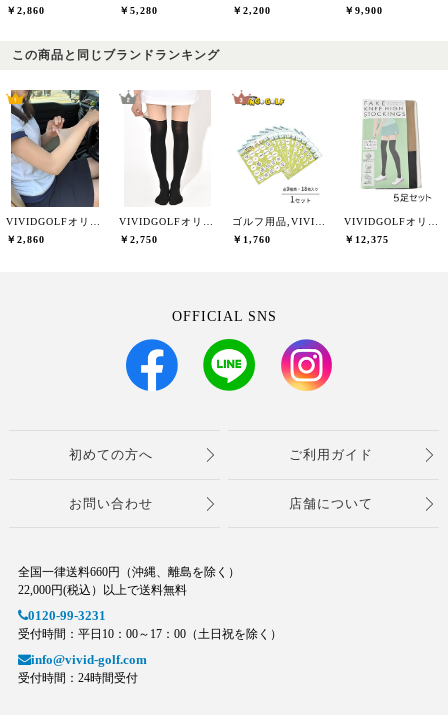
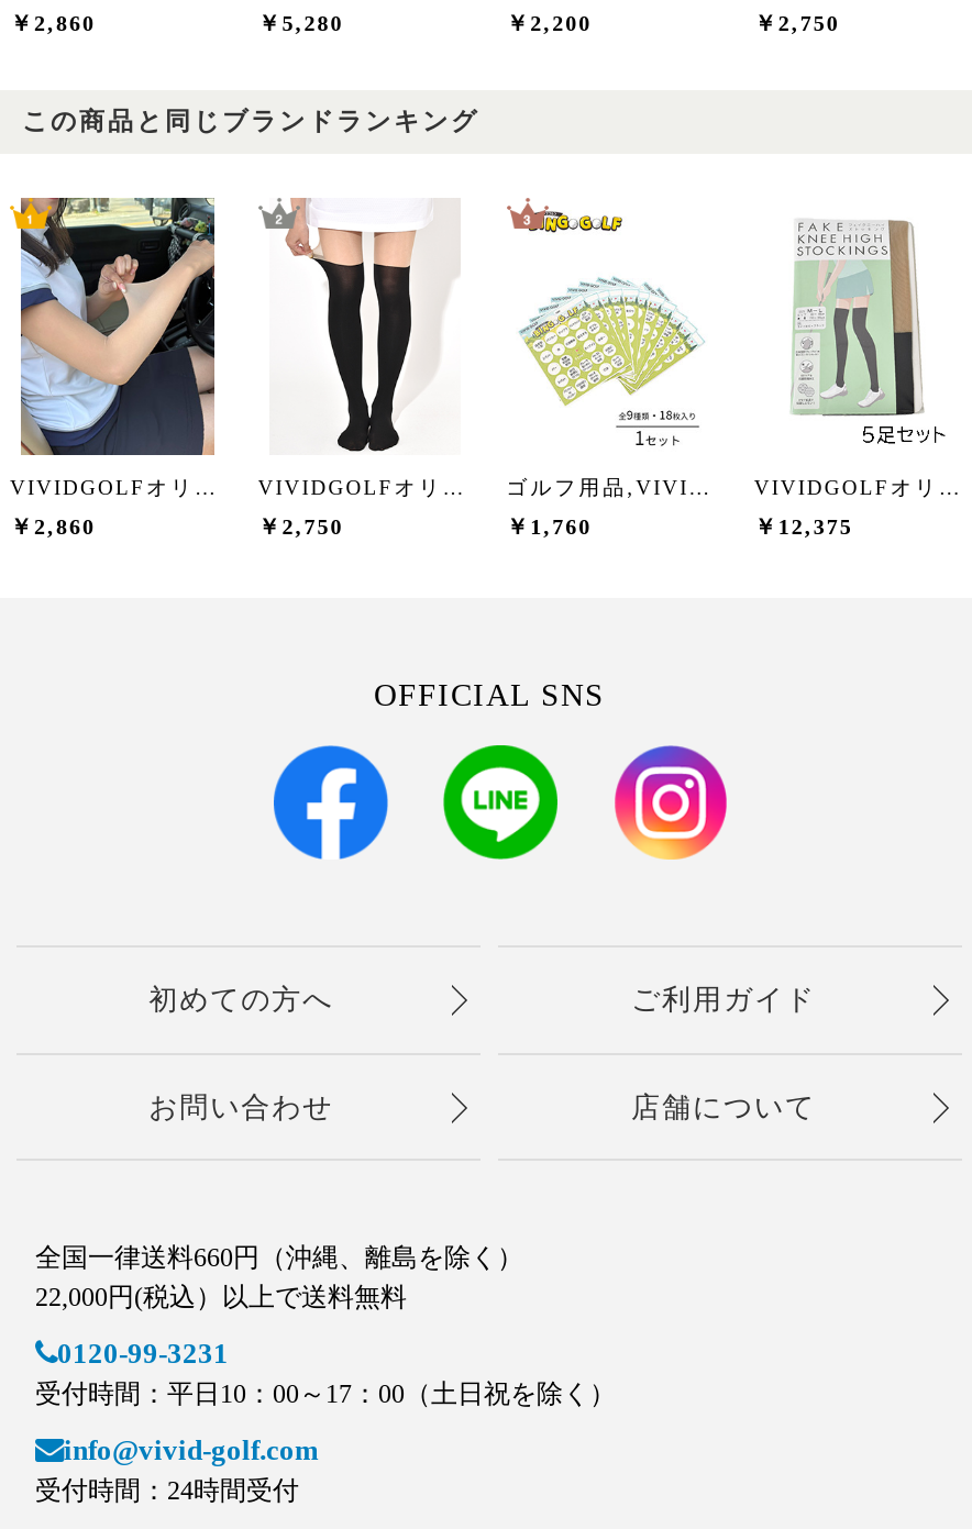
[344,5,383,16] ￥9,900 -> [754,10,840,34] ￥2,750

